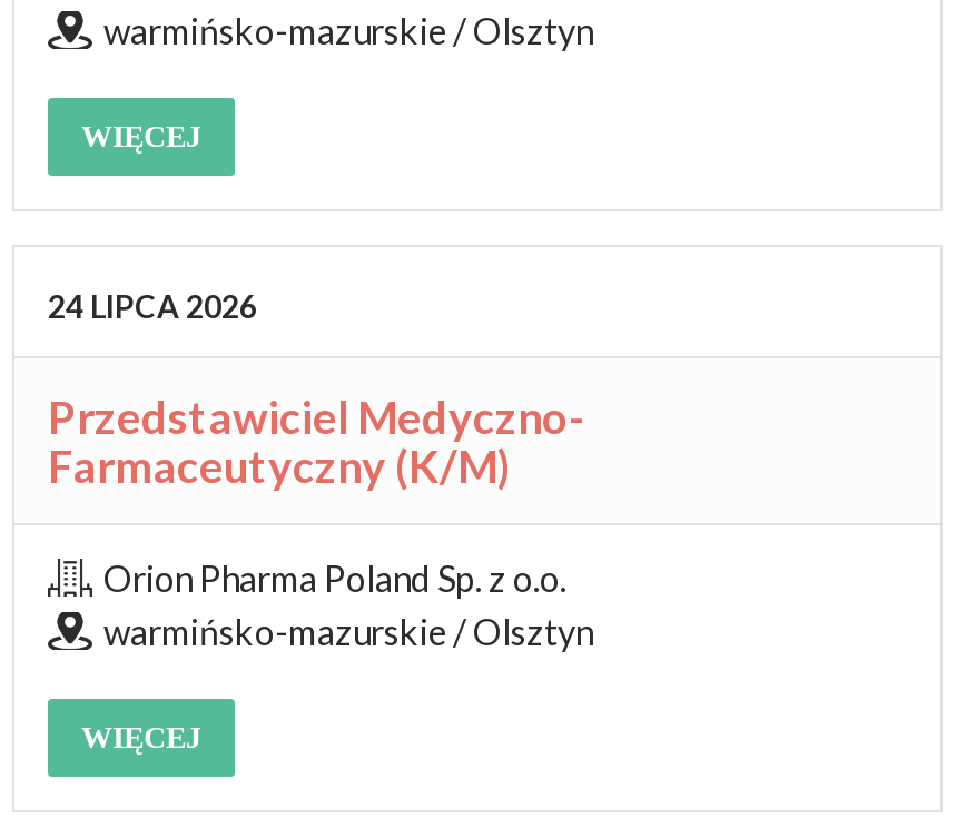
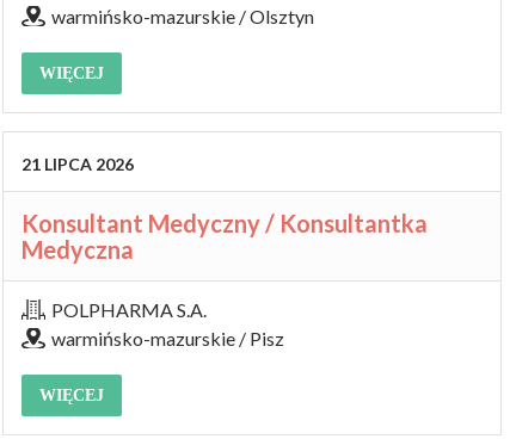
[48,287,257,325] 24 LIPCA 2026 -> [21,154,134,174] 21 LIPCA 2026
[48,390,584,492] Przedstawiciel Medyczno- | Farmaceutyczny (K/M) -> [21,209,428,264] Konsultant Medyczny / Konsultantka | Medyczna
[103,556,593,652] Orion Pharma Poland Sp. z o.o. | warmińsko-mazurskie / Olsztyn -> [51,298,284,350] POLPHARMA S.A. | warmińsko-mazurskie / Pisz

